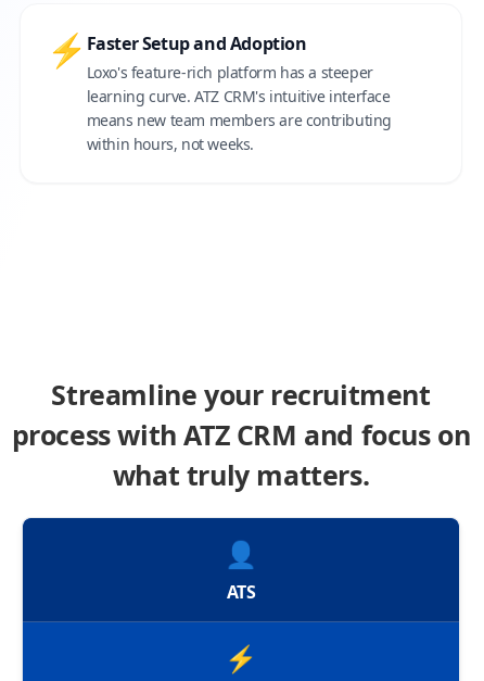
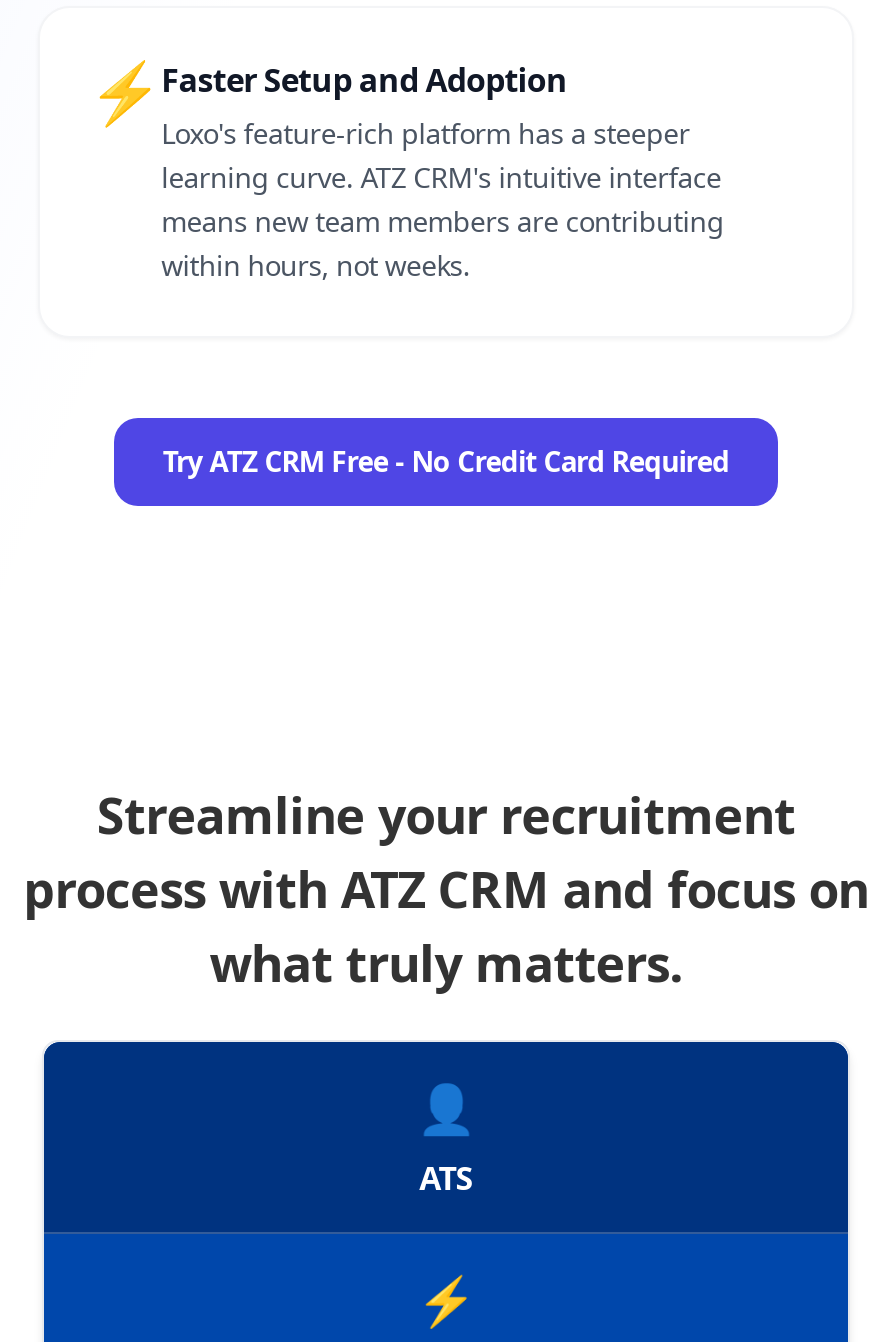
none -> [163,442,729,480] Try ATZ CRM Free - No Credit Card Required

